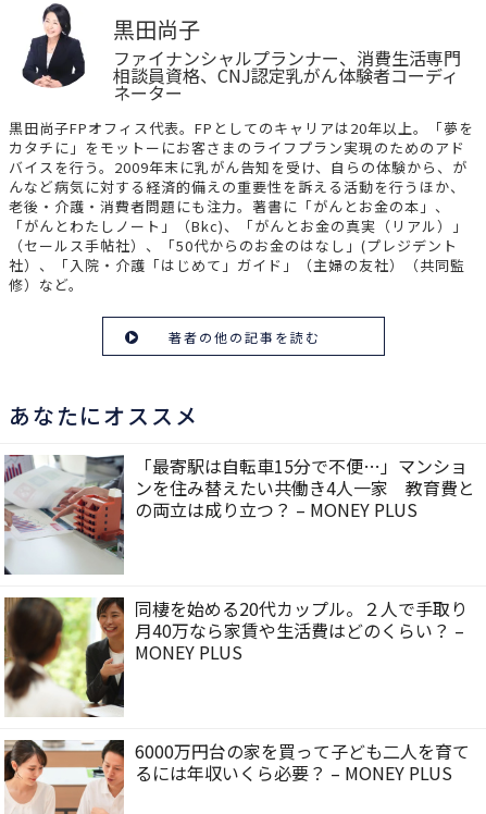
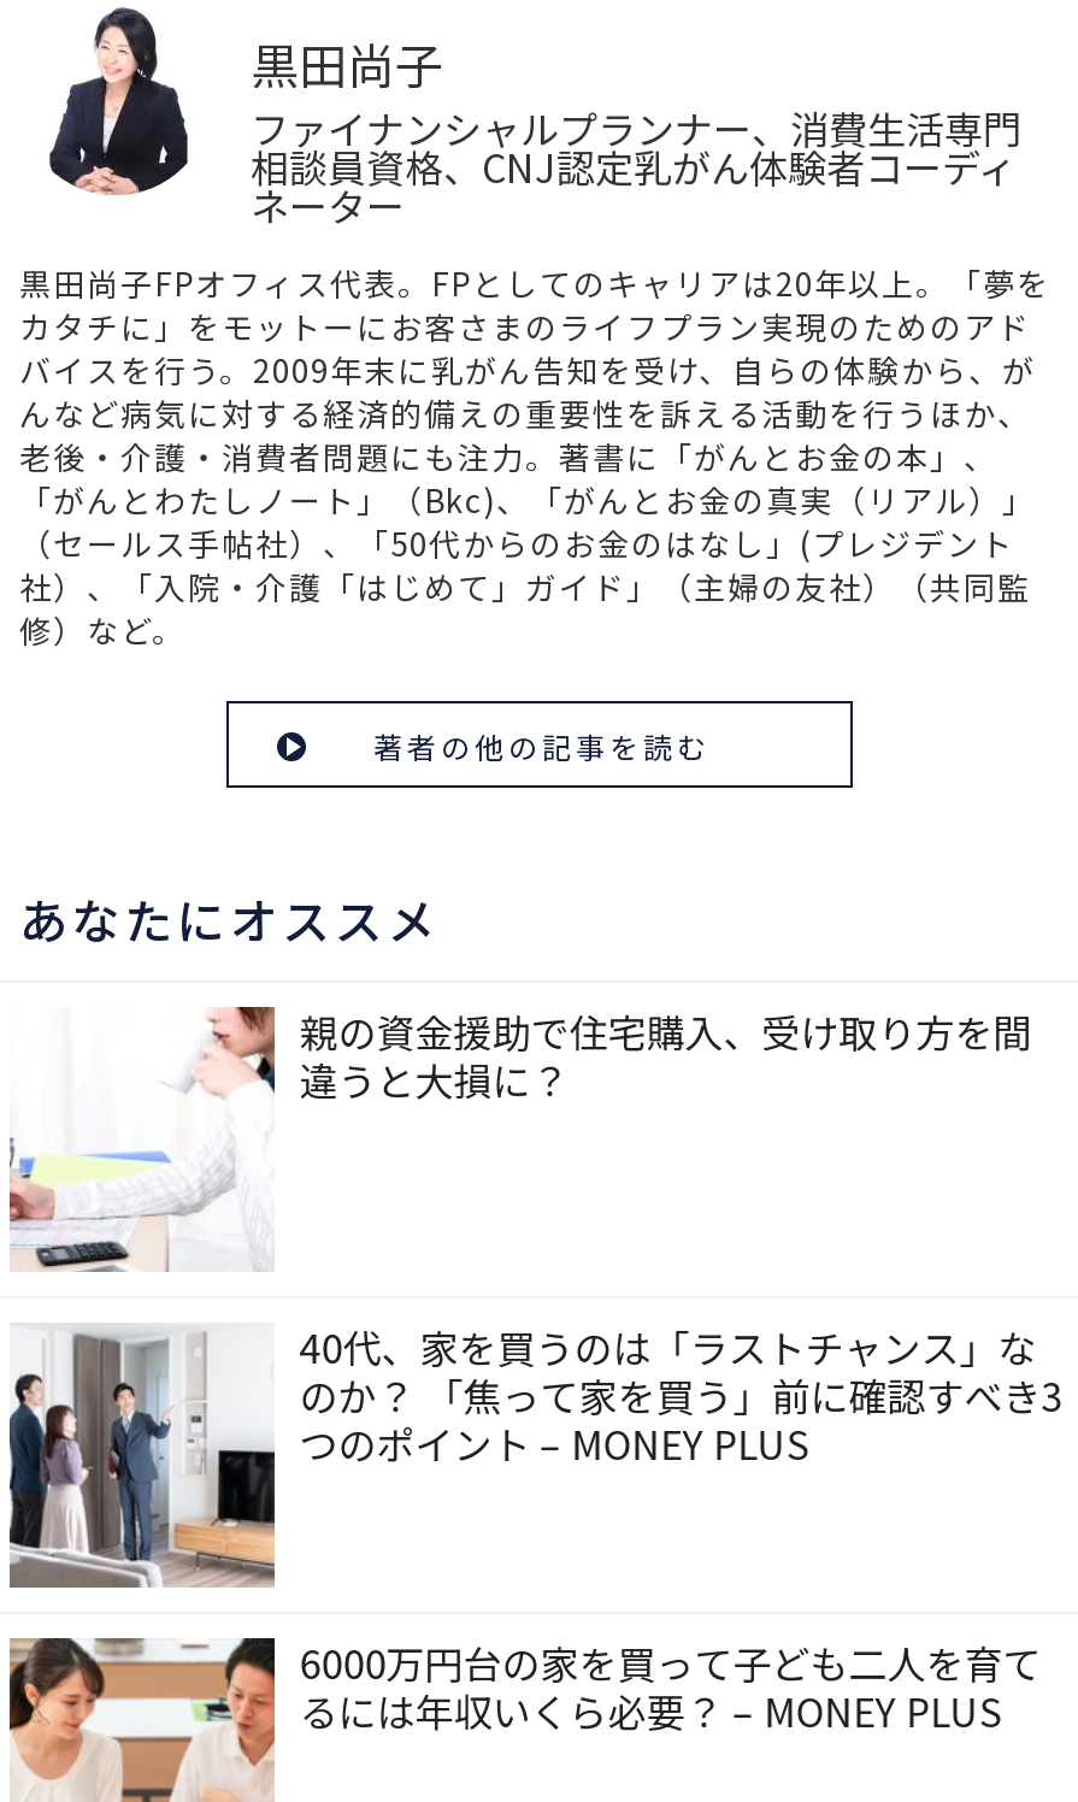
[3,453,475,576] [image] | 「最寄駅は自転車15分で不便…」マンショ | ンを住み替えたい共働き4人一家 教育費と | の両立は成り立つ？ – MONEY PLUS -> [10,1003,1032,1272] [image] | 親の資金援助で住宅購入、受け取り方を間 | 違うと大損に？
[3,595,468,718] [image] | 同棲を始める20代カップル。２人で手取り | 月40万なら家賃や生活費はどのくらい？ – | MONEY PLUS -> [7,1318,1063,1588] [image] | 40代、家を買うのは「ラストチャンス」な | のか？ 「焦って家を買う」前に確認すべき3 | つのポイント – MONEY PLUS

